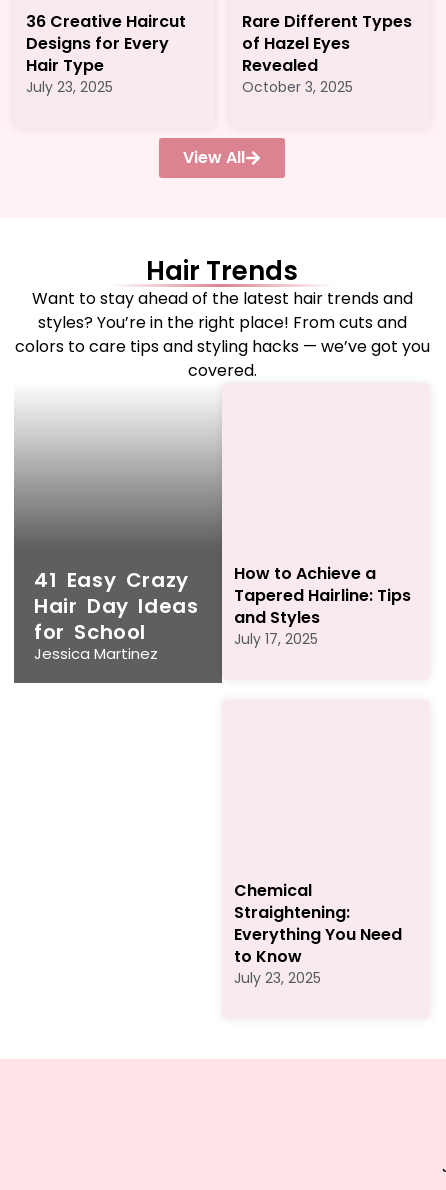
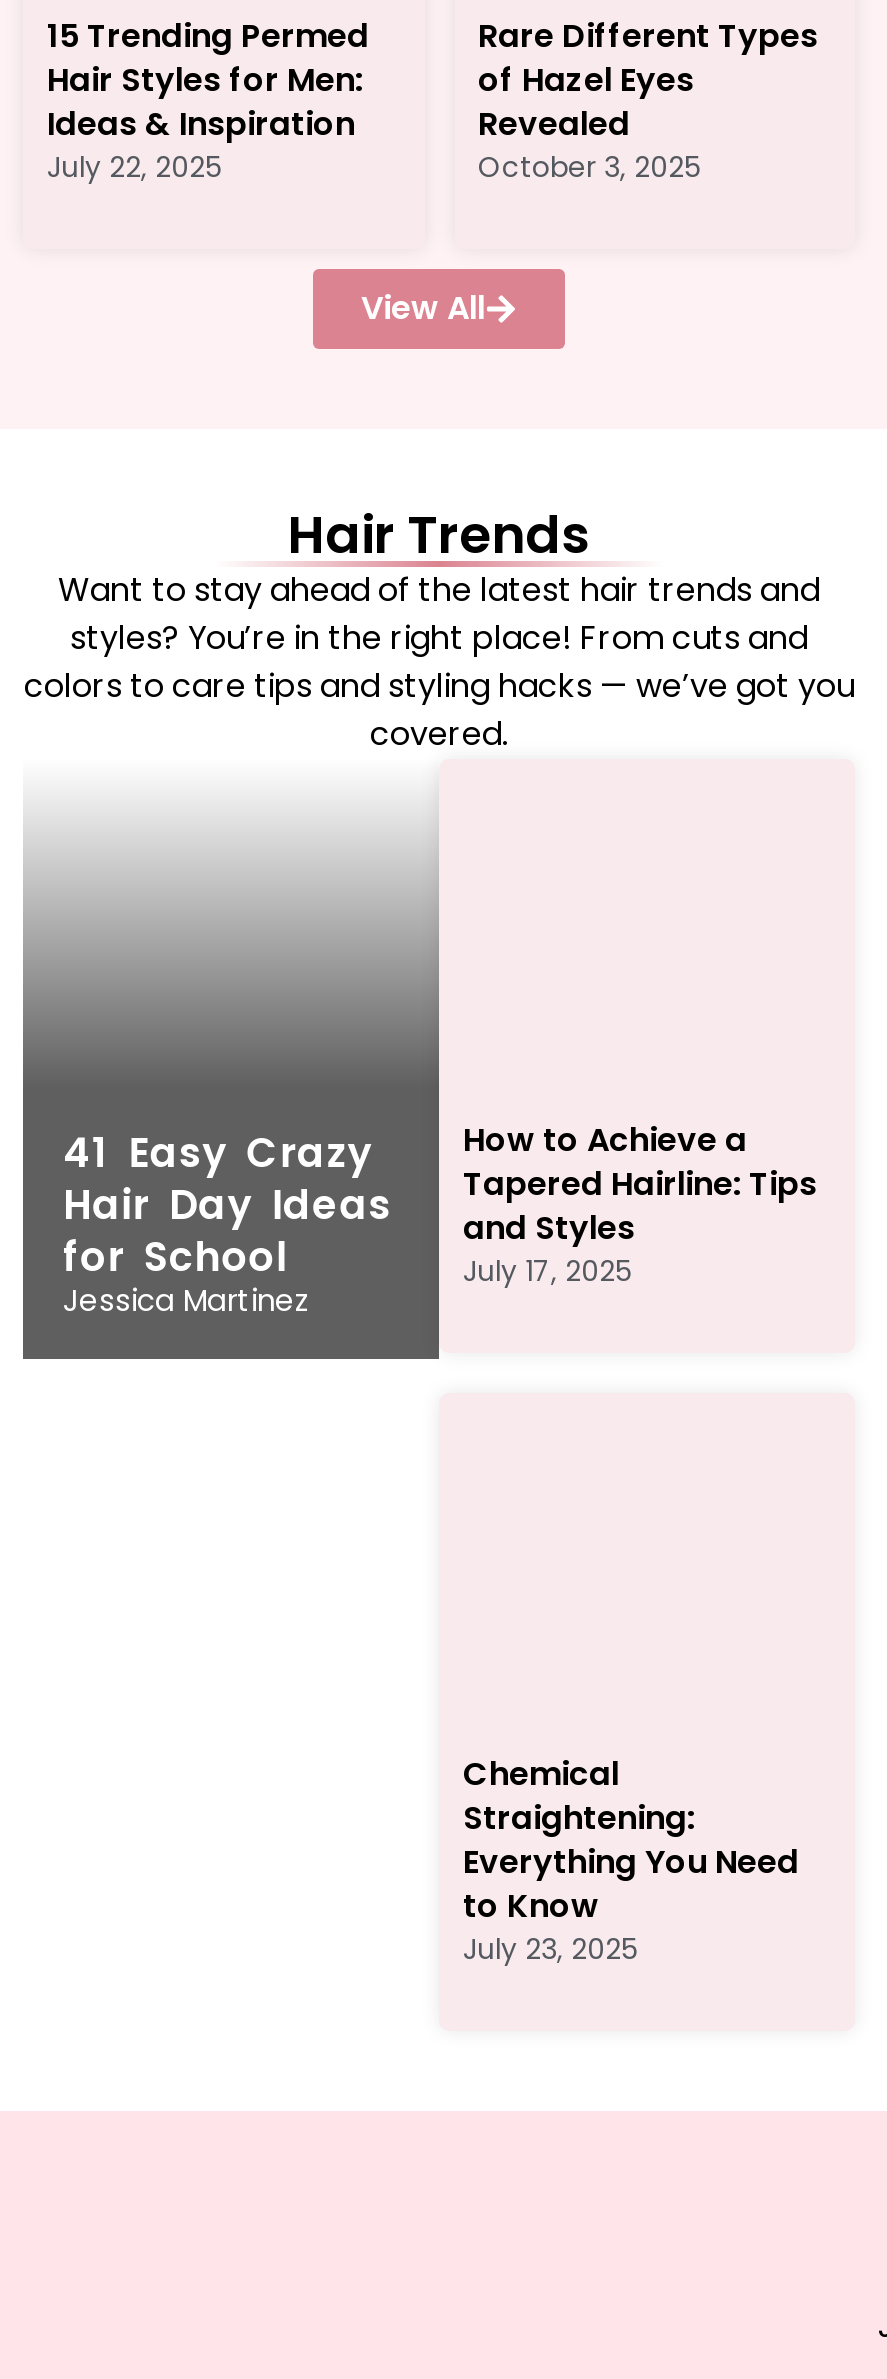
[26,10,186,97] 36 Creative Haircut | Designs for Every | Hair Type | July 23, 2025 -> [47,13,369,187] 15 Trending Permed | Hair Styles for Men: | Ideas & Inspiration | July 22, 2025

